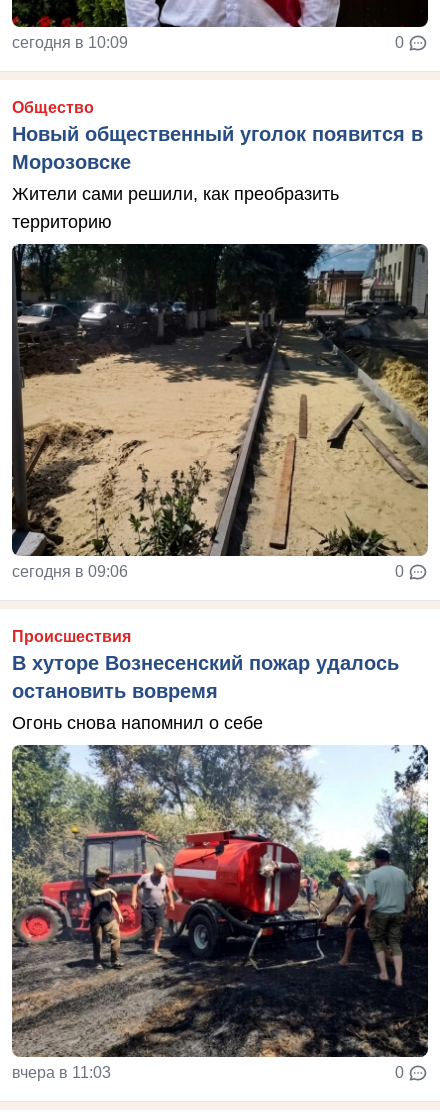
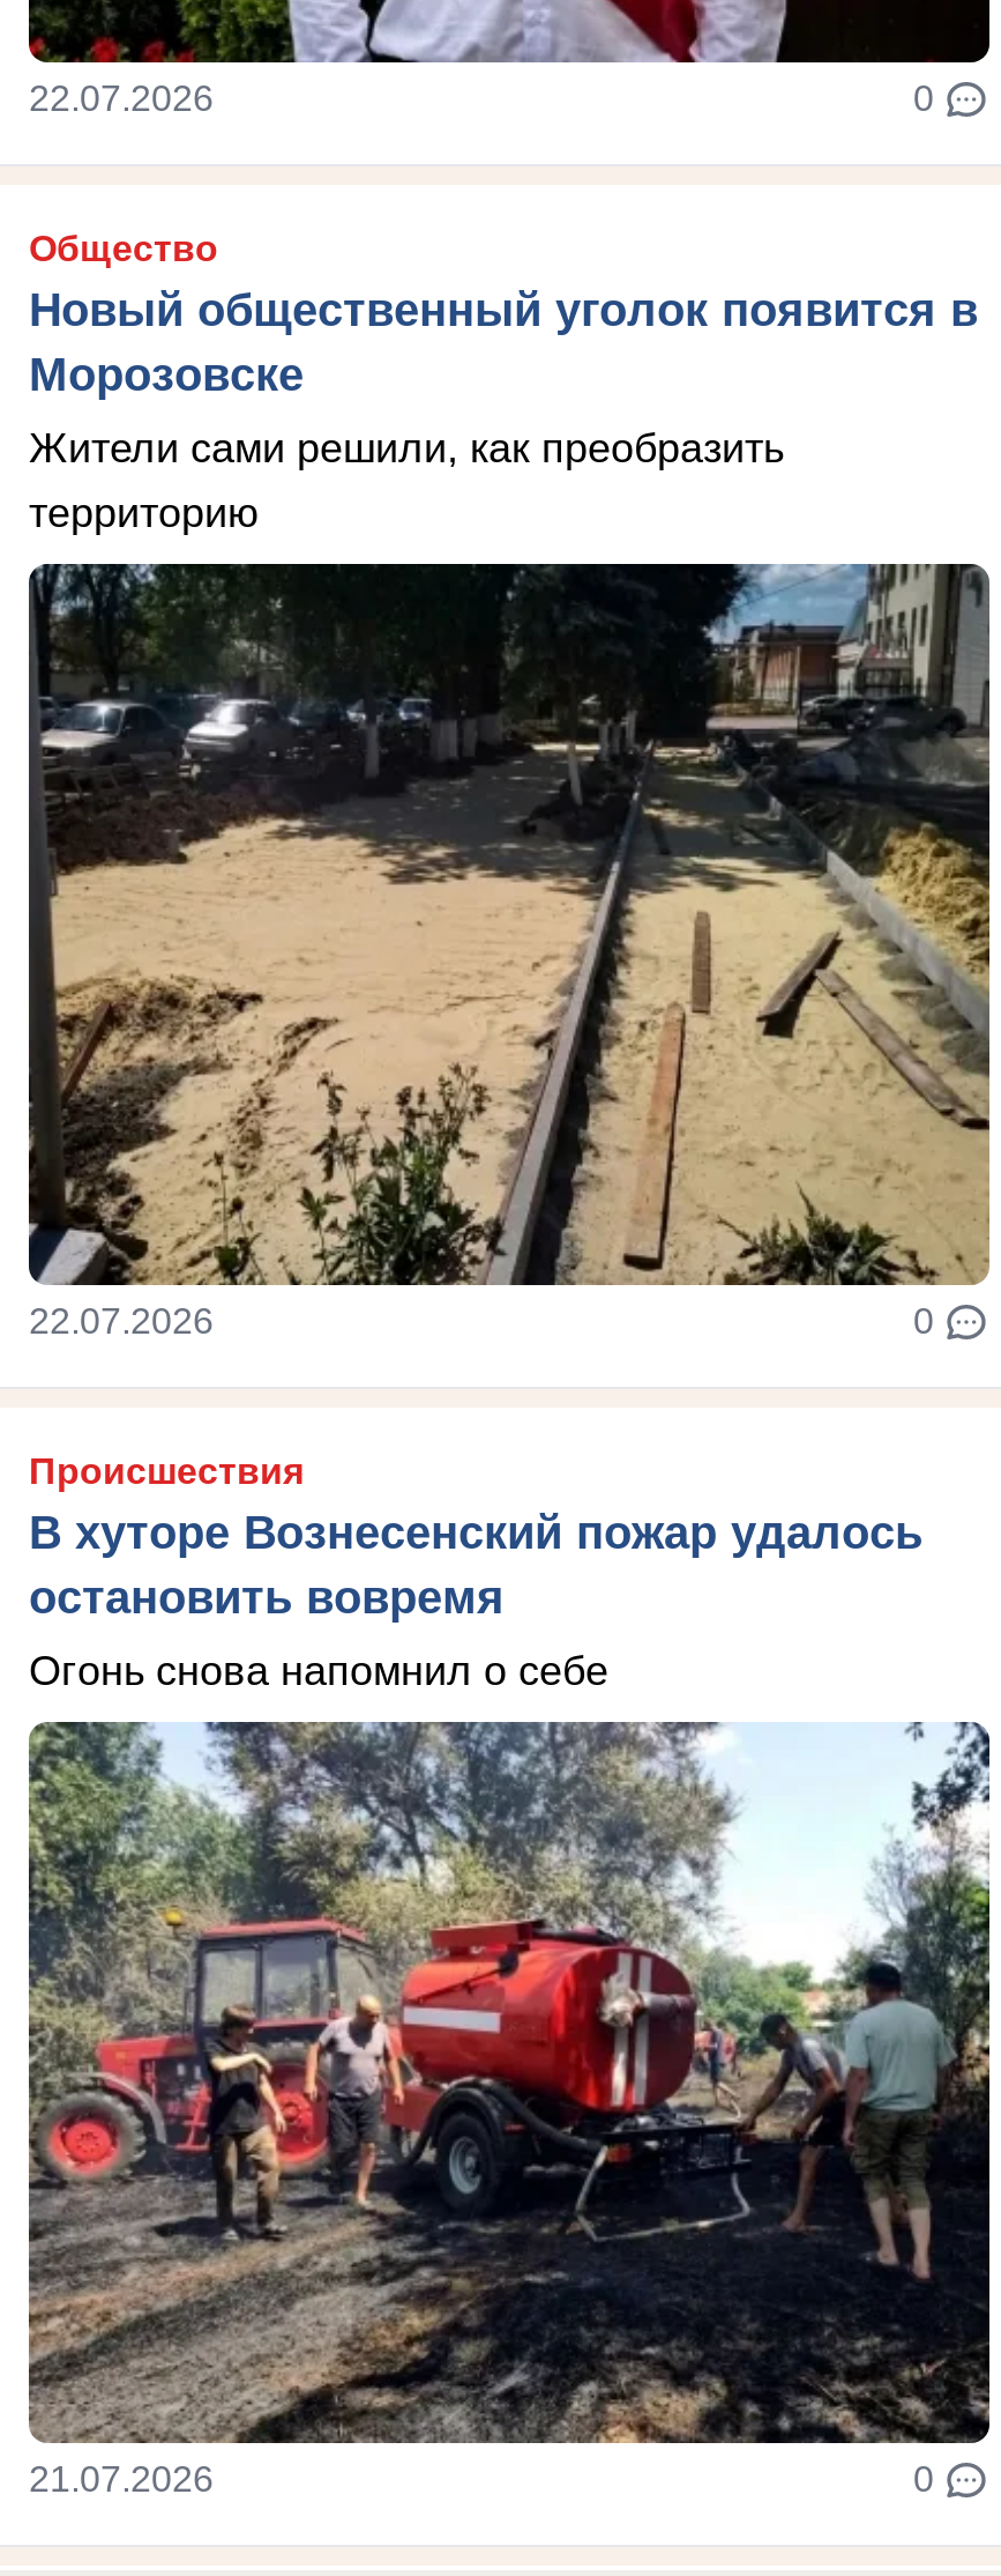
[12,33,128,50] сегодня в 10:09 -> [29,77,214,117] 22.07.2026
[12,562,128,579] сегодня в 09:06 -> [29,1300,214,1339] 22.07.2026
[12,1063,111,1080] вчера в 11:03 -> [29,2458,214,2497] 21.07.2026

